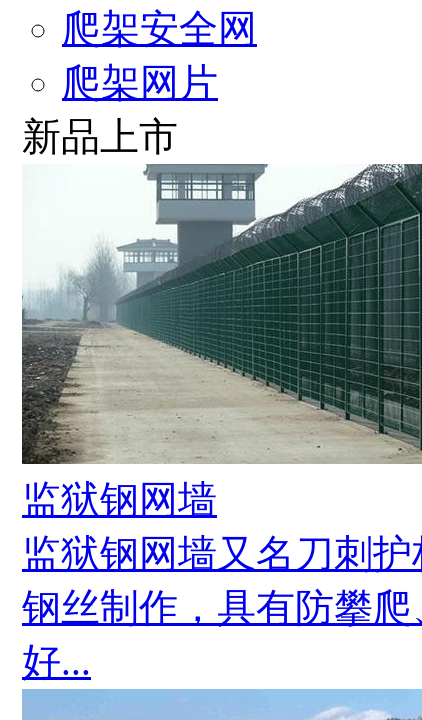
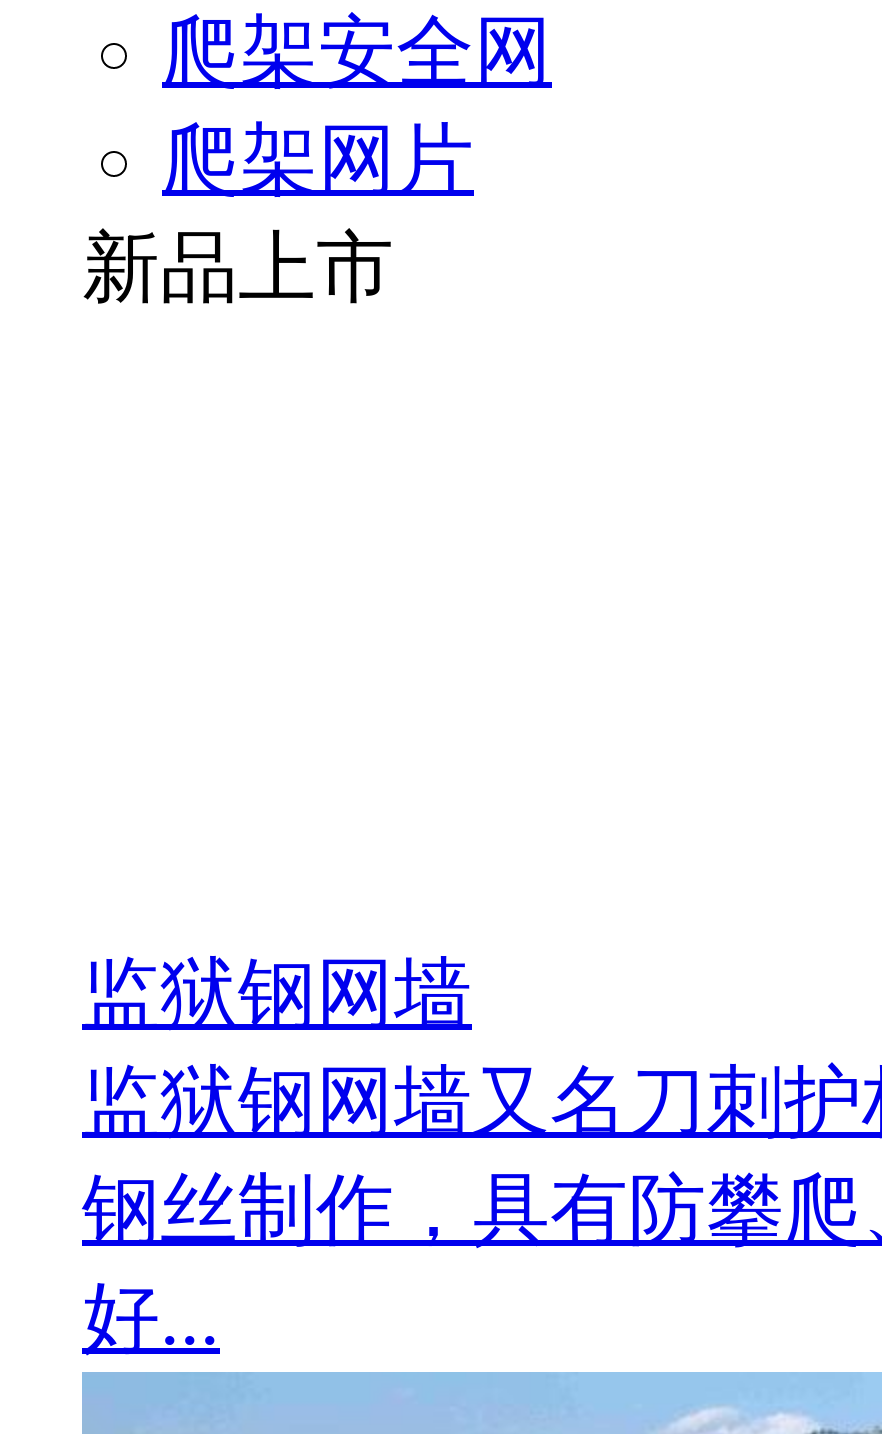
[21,163,419,465] [image] -> none

